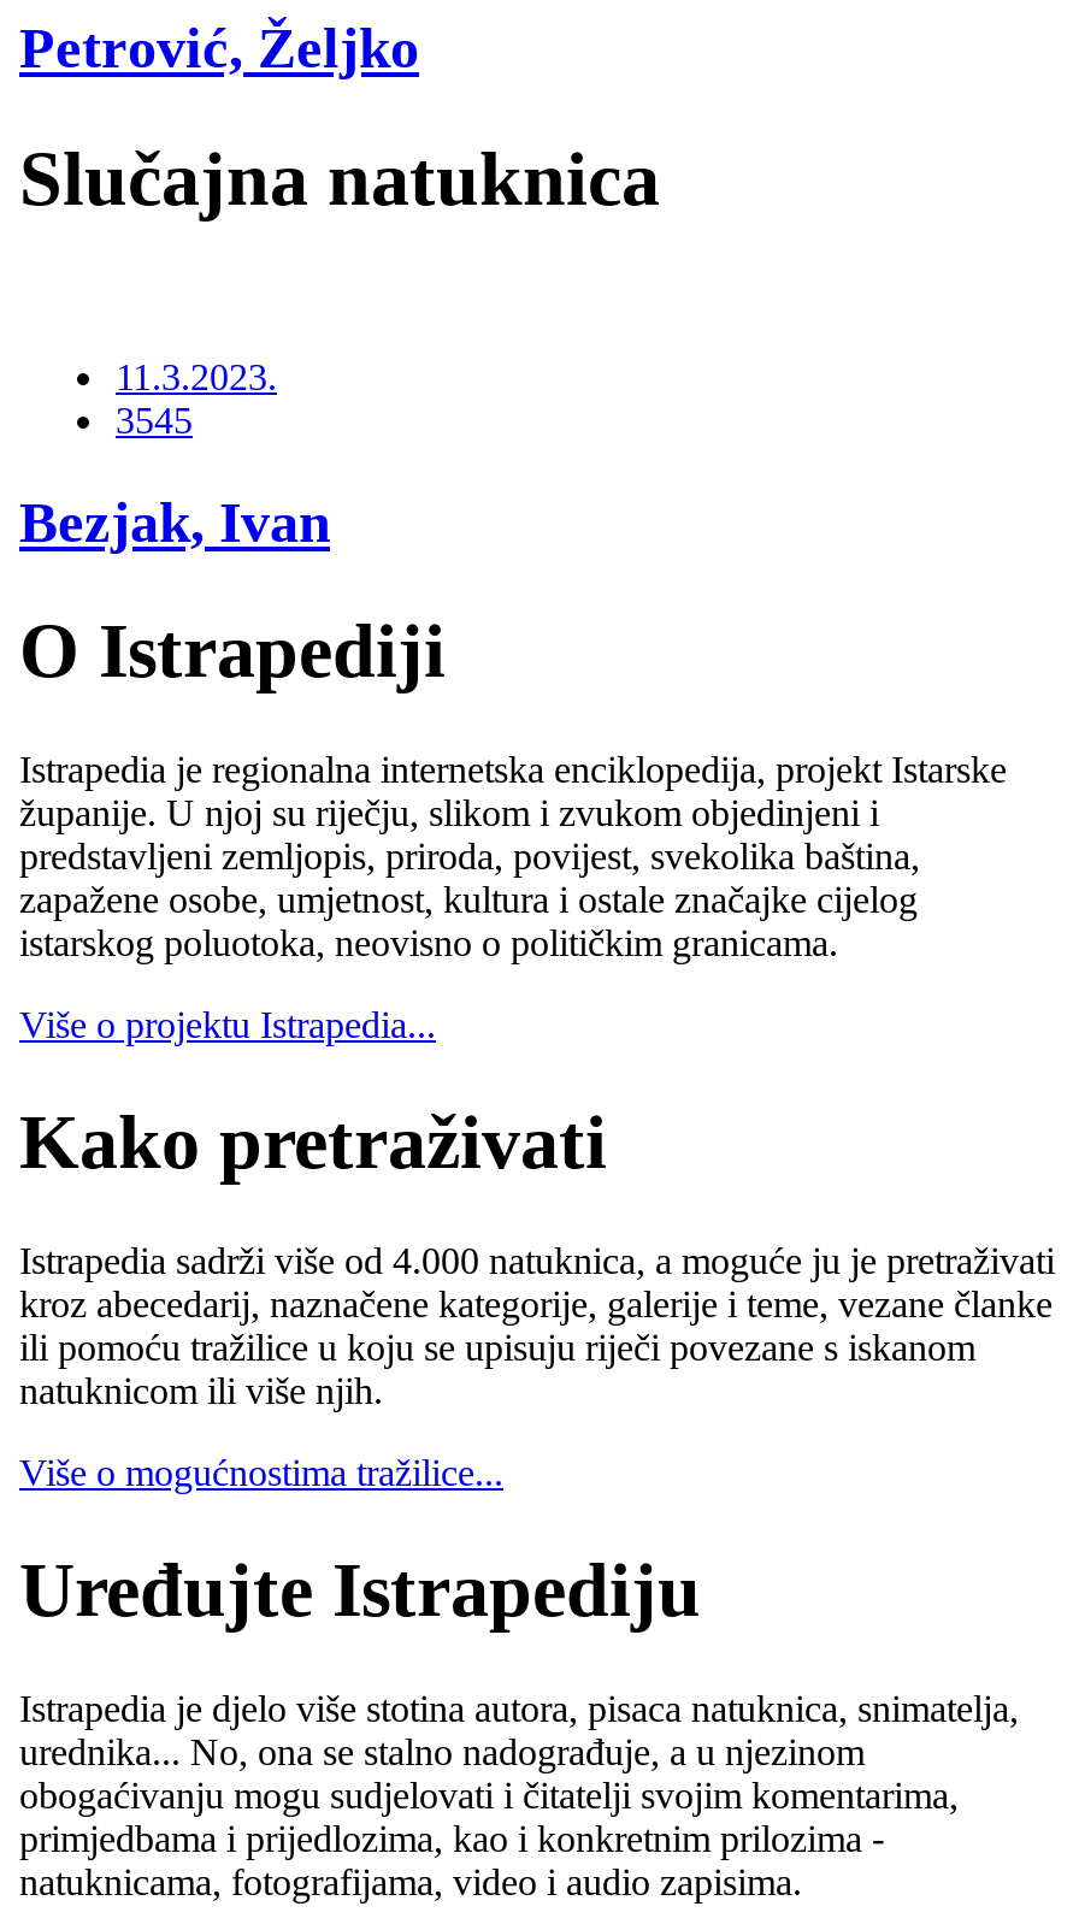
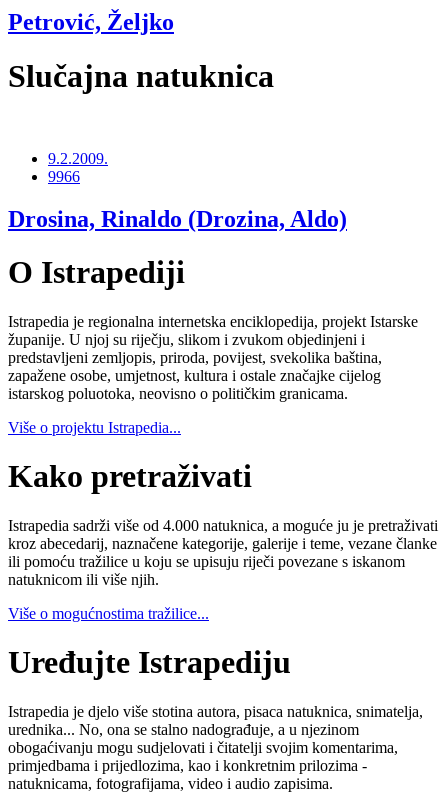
[116,356,277,441] 11.3.2023. | 3545 -> [48,150,108,185] 9.2.2009. | 9966
[19,491,330,554] Bezjak, Ivan -> [8,206,347,232] Drosina, Rinaldo (Drozina, Aldo)

